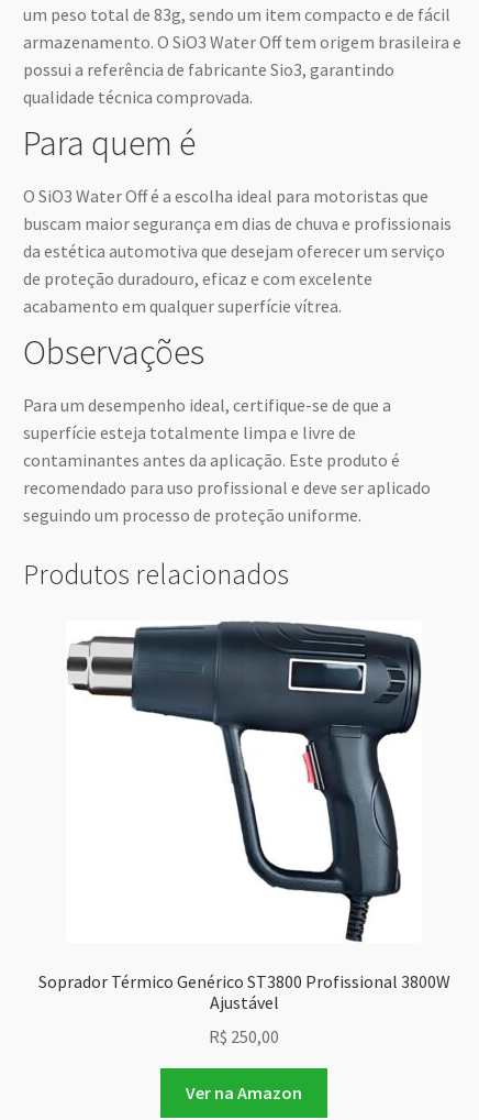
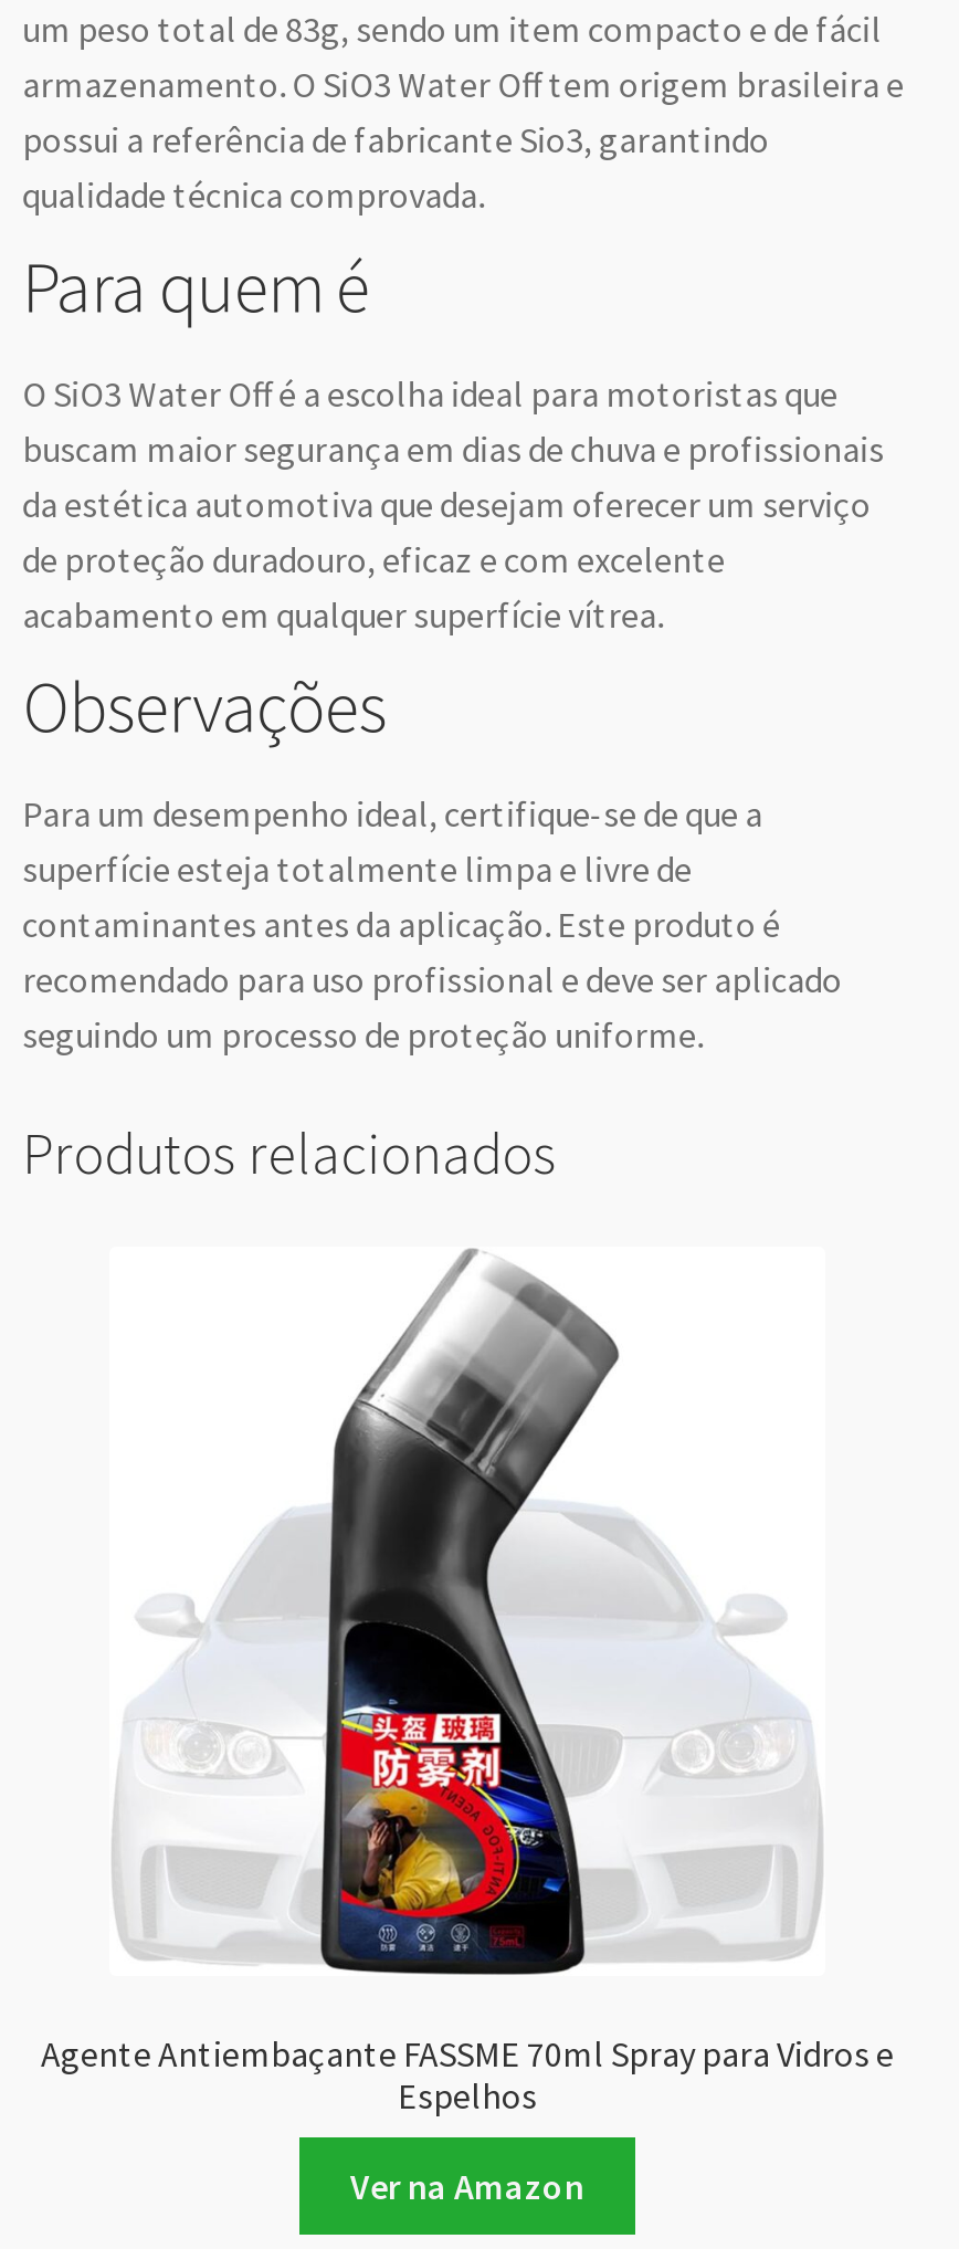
[66,621,422,963] [image] -> [112,1249,823,1925] [image]
[38,970,450,1047] Soprador Térmico Genérico ST3800 Profissional 3800W | Ajustável | R$250,00 -> [41,2031,894,2117] Agente Antiembaçante FASSME 70ml Spray para Vidros e | Espelhos

